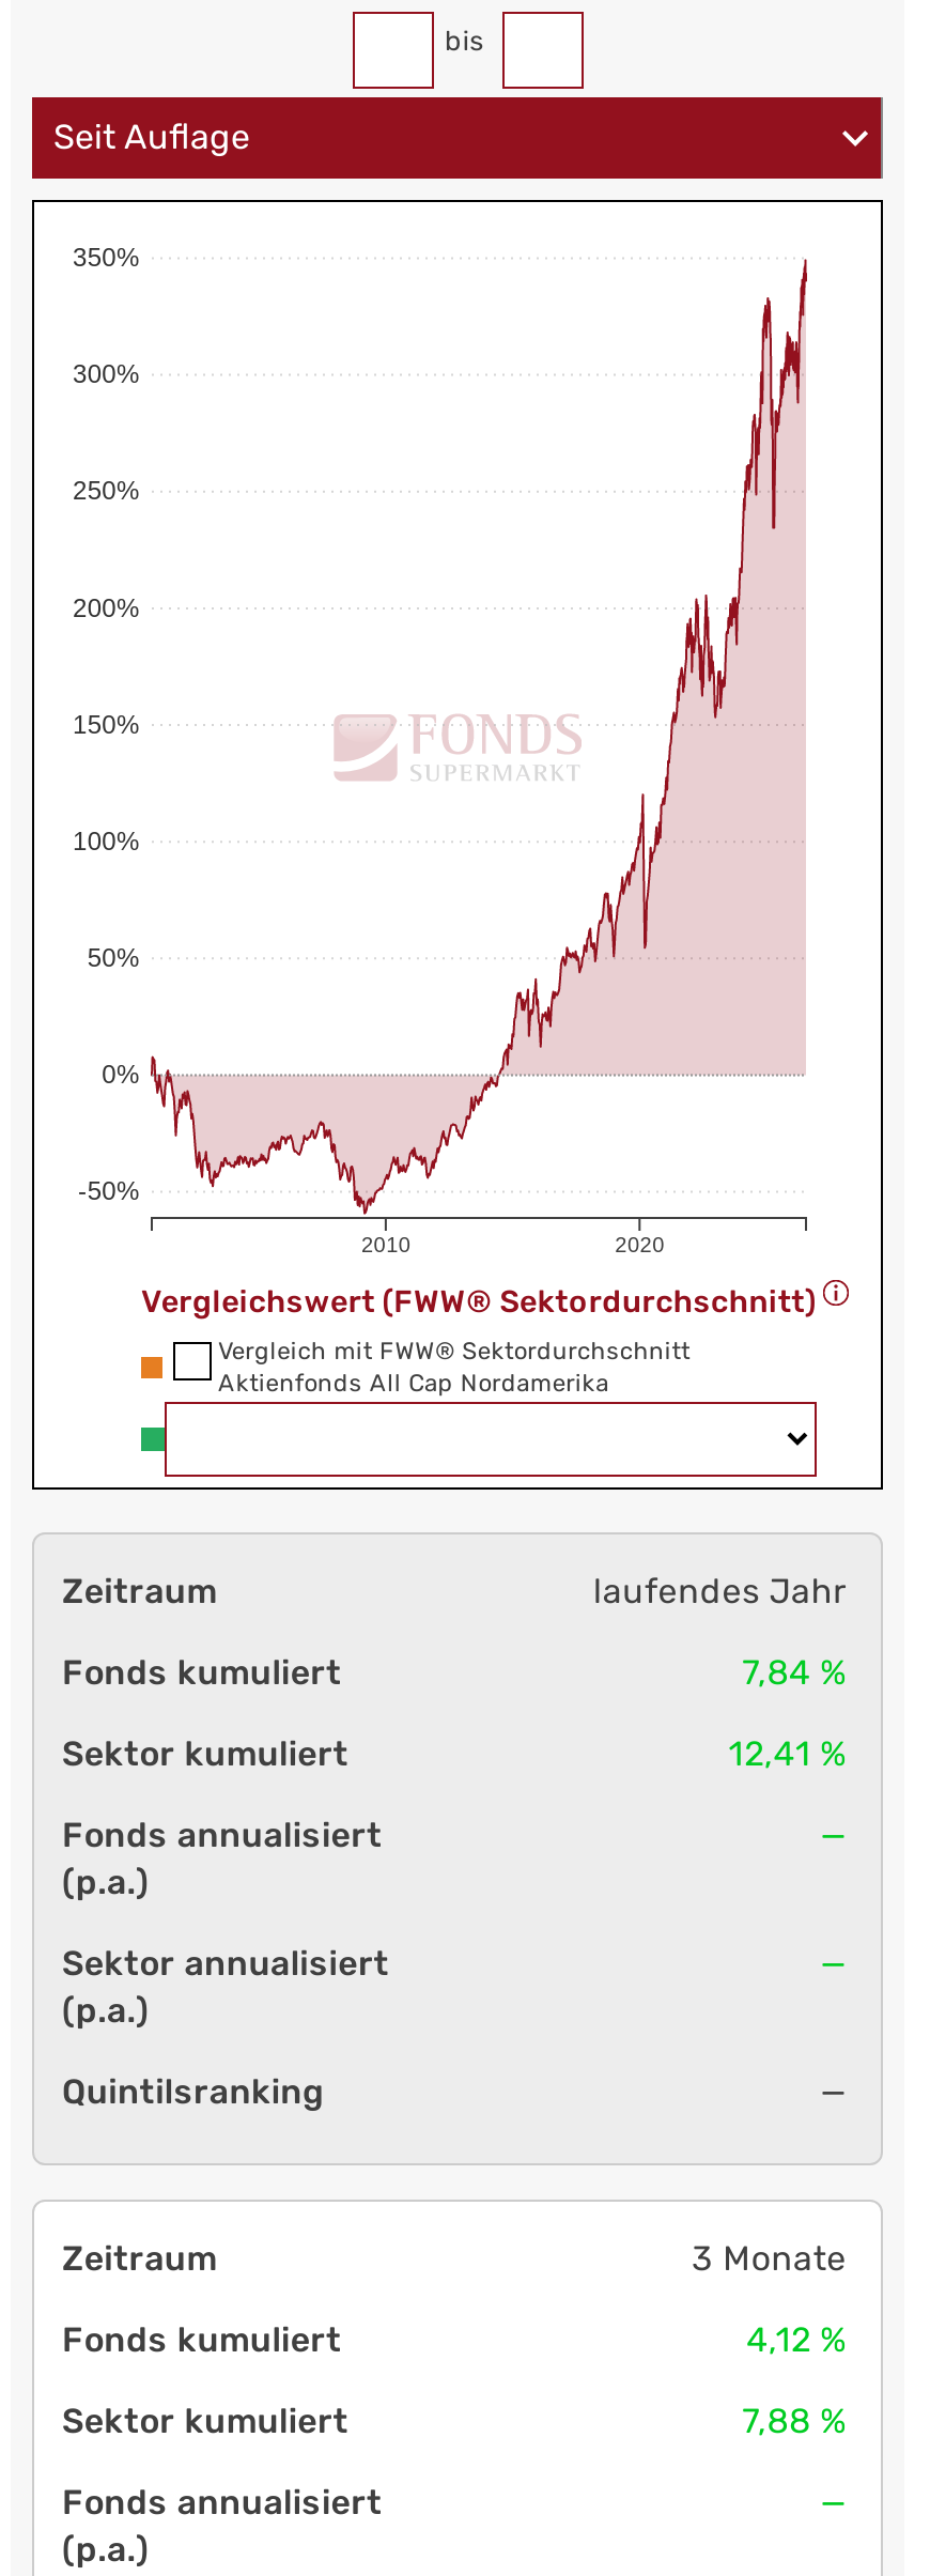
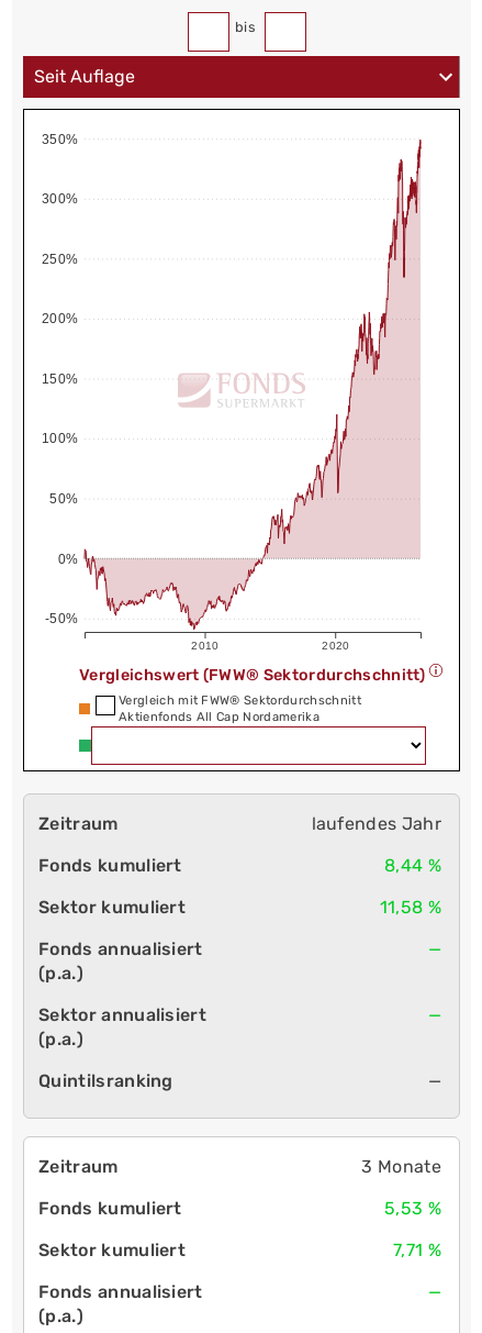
[742,1651,847,1692] 7,84 % -> [384,855,441,876] 8,44 %
[729,1733,847,1773] 12,41 % -> [380,896,441,917] 11,58 %
[746,2319,847,2359] 4,12 % -> [384,1198,441,1218] 5,53 %
[742,2400,847,2441] 7,88 % -> [393,1239,441,1260] 7,71 %

